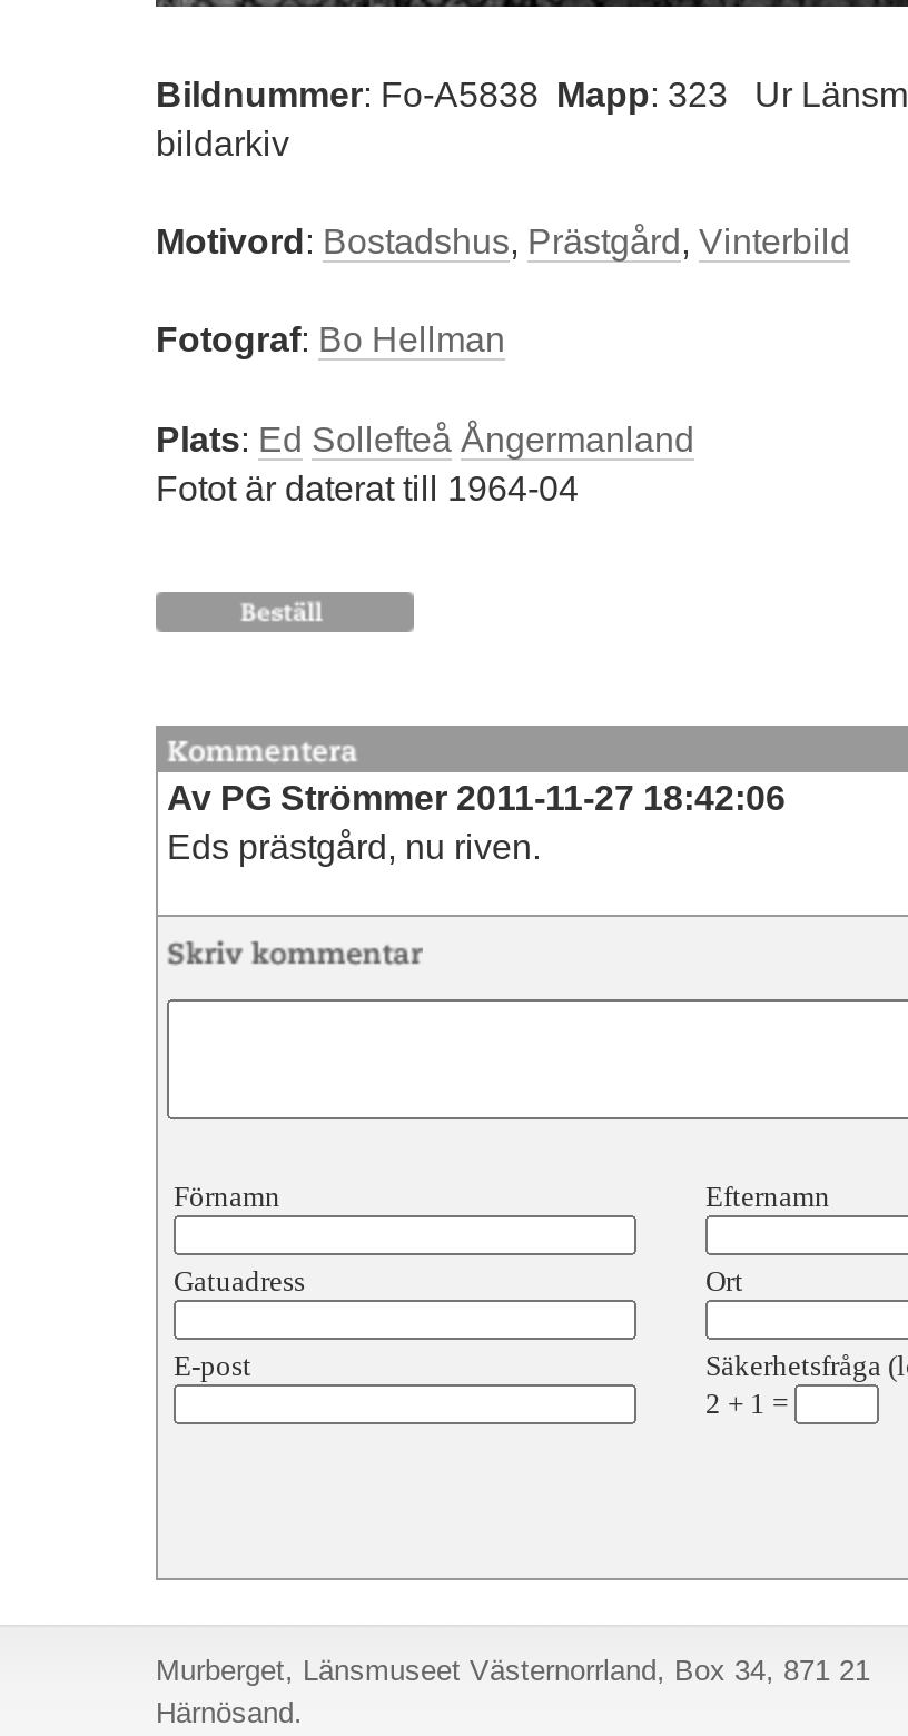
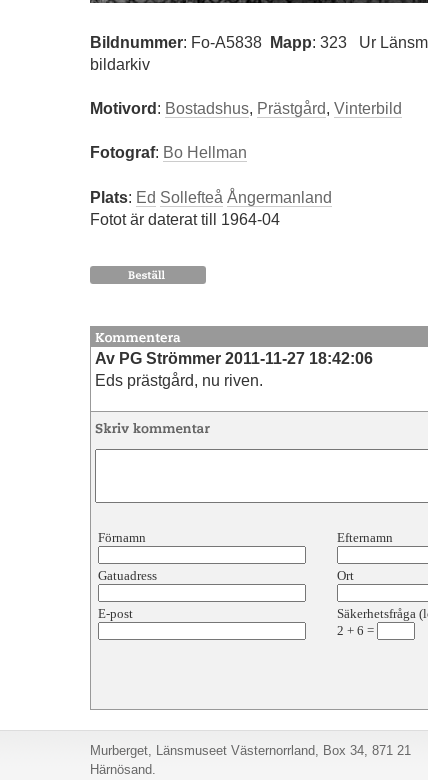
[705,1387,794,1420] 2 + 1 = -> [337,623,377,638] 2 + 6 =

